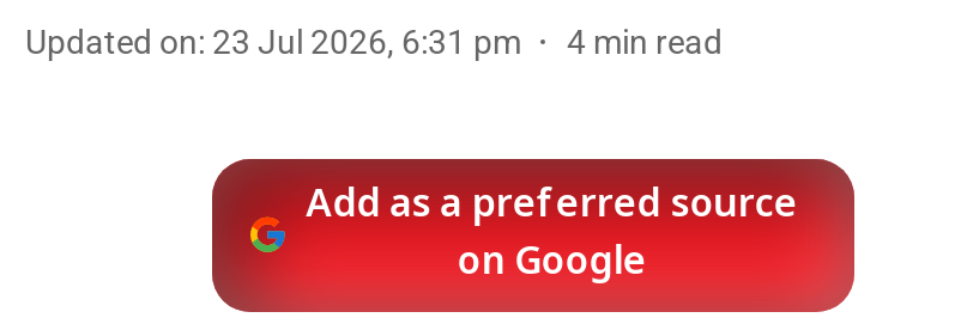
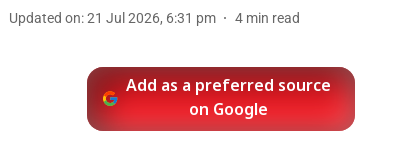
[25,24,521,62] Updated on: 23 Jul 2026, 6:31 pm -> [9,10,216,26] Updated on: 21 Jul 2026, 6:31 pm

